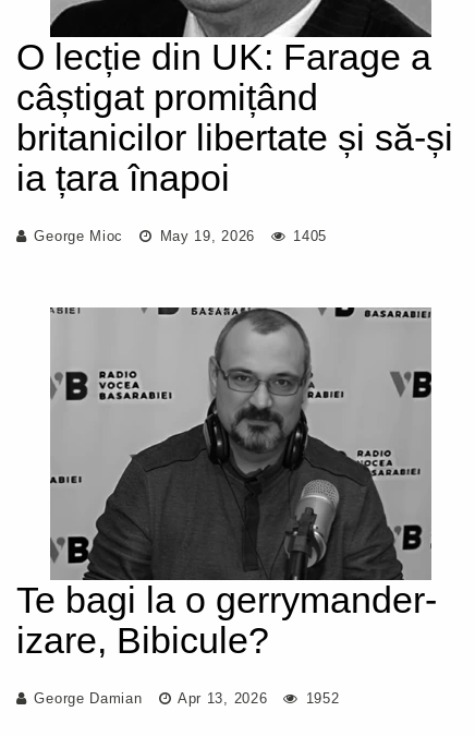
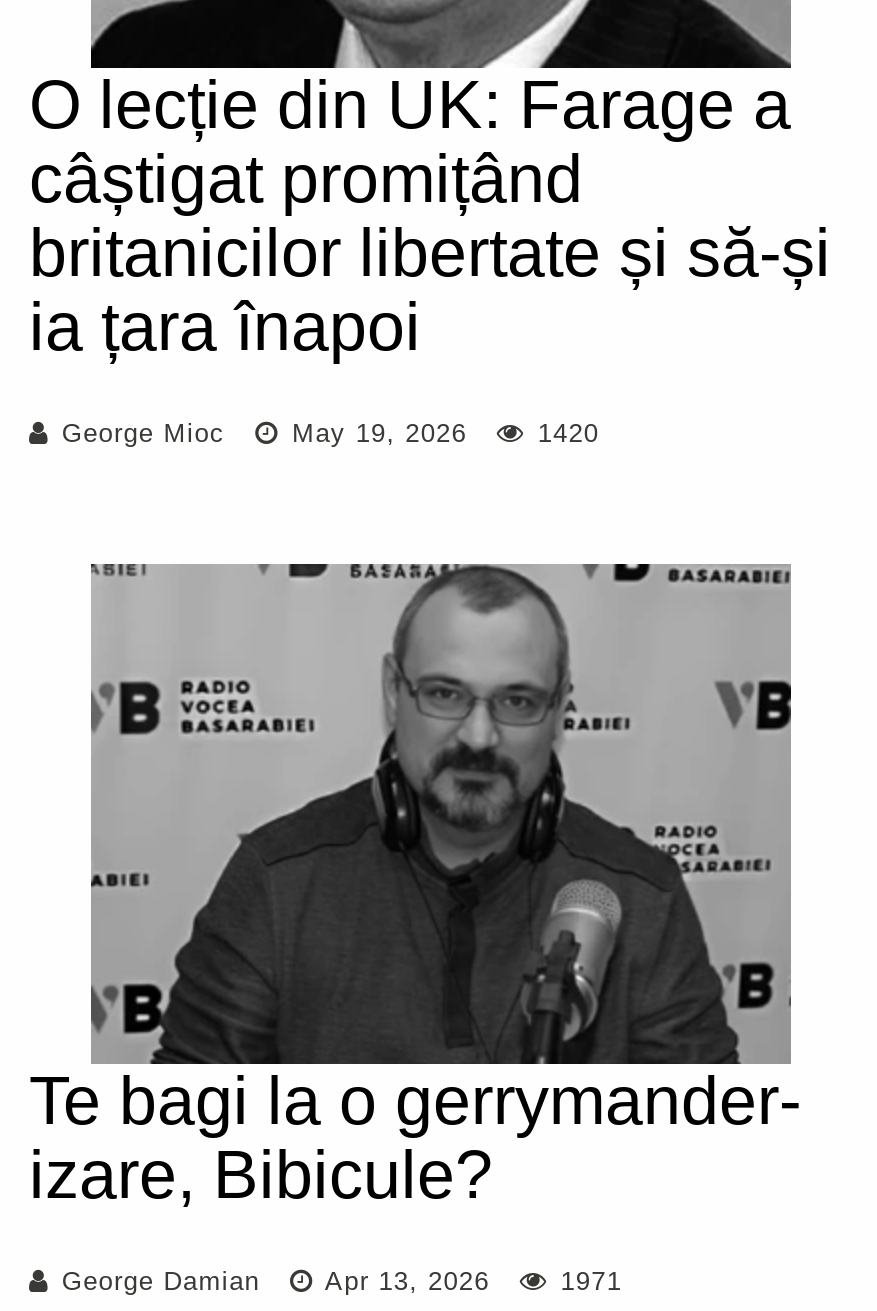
[288,228,327,244] 1405 -> [528,418,599,448] 1420
[301,690,339,707] 1952 -> [551,1266,622,1296] 1971

